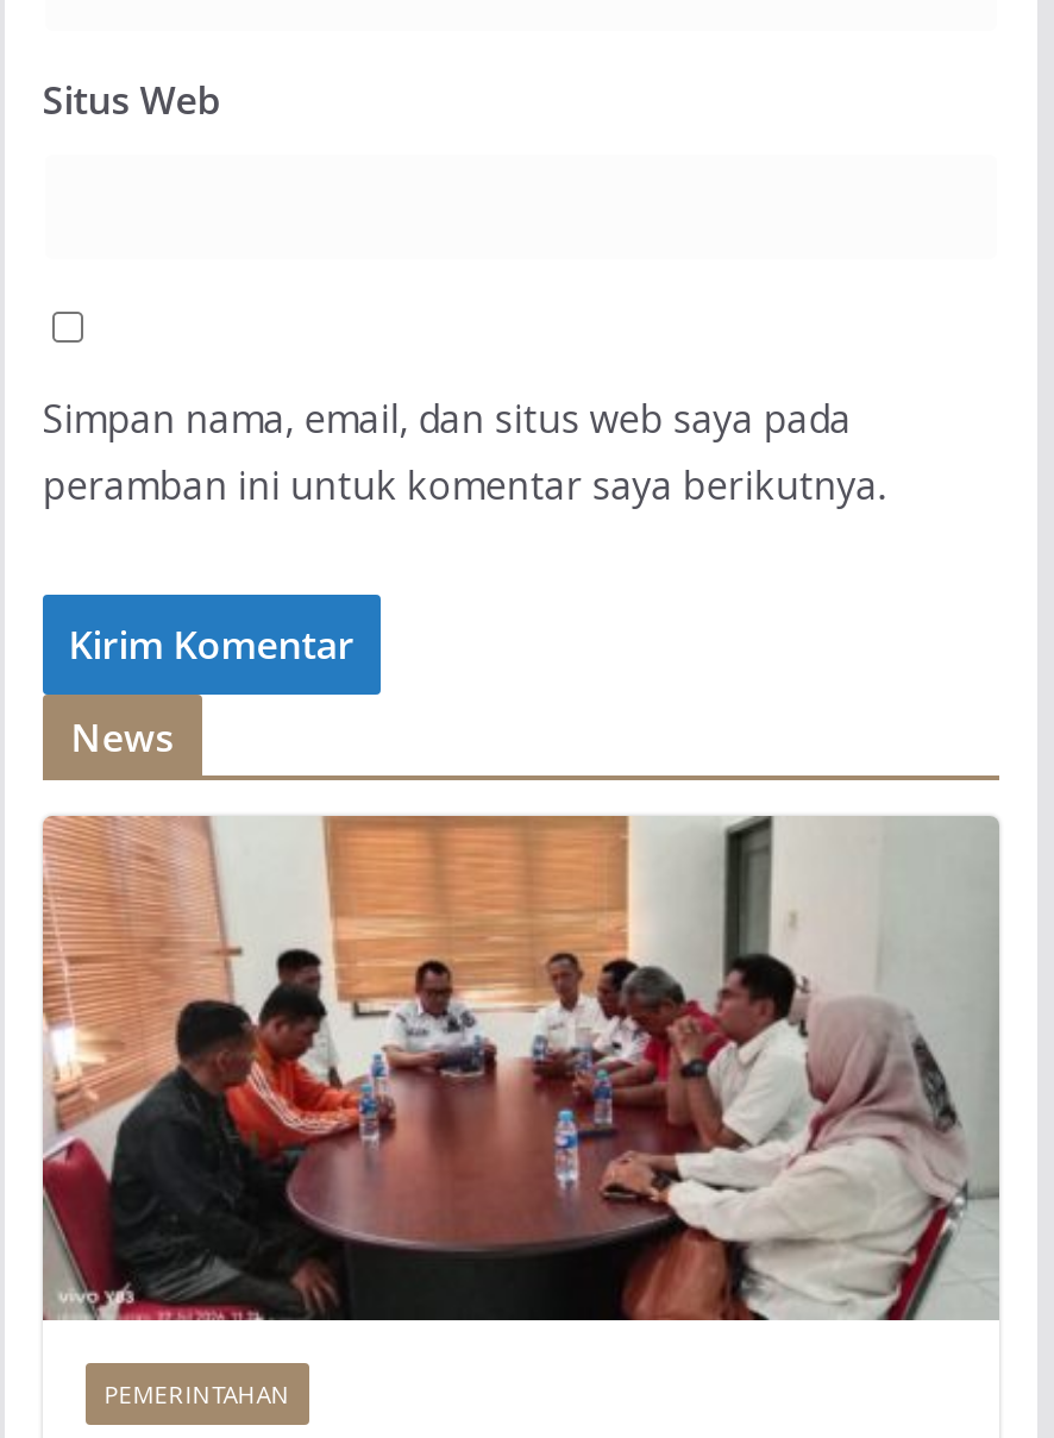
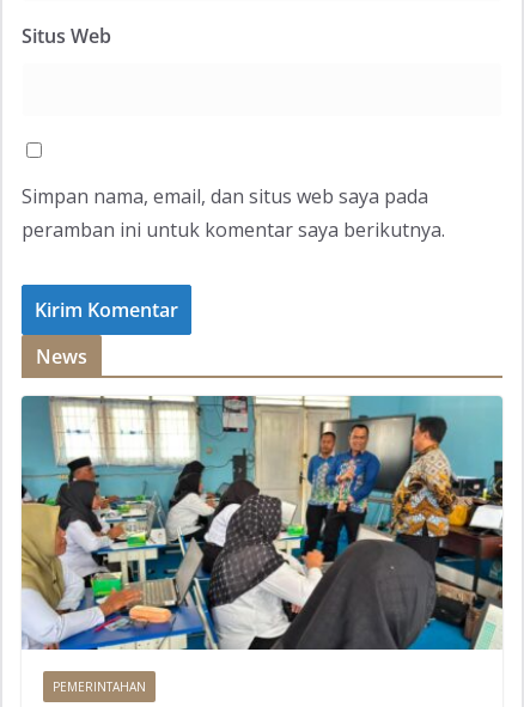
[40,815,1002,1324] [image] -> [20,395,502,651] [image]

